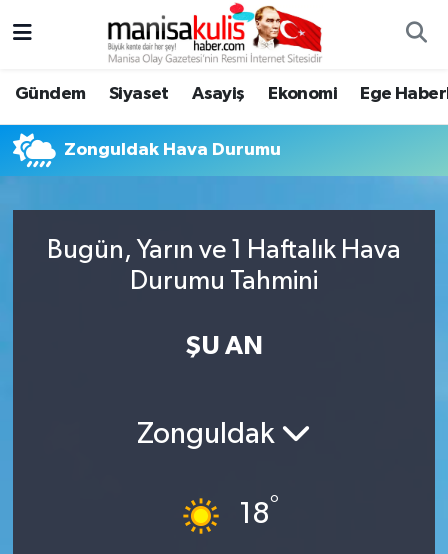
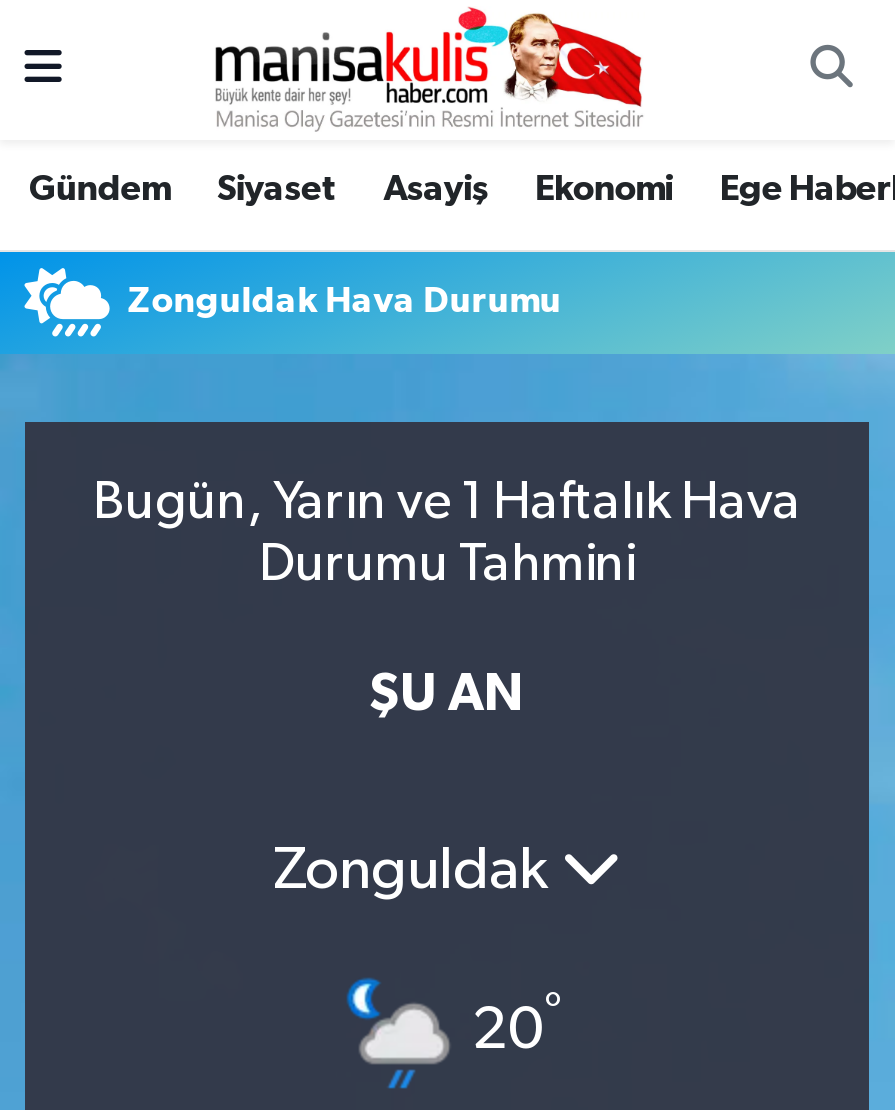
[174,489,279,543] [image] | 18° -> [345,976,562,1090] [image] | 20°

